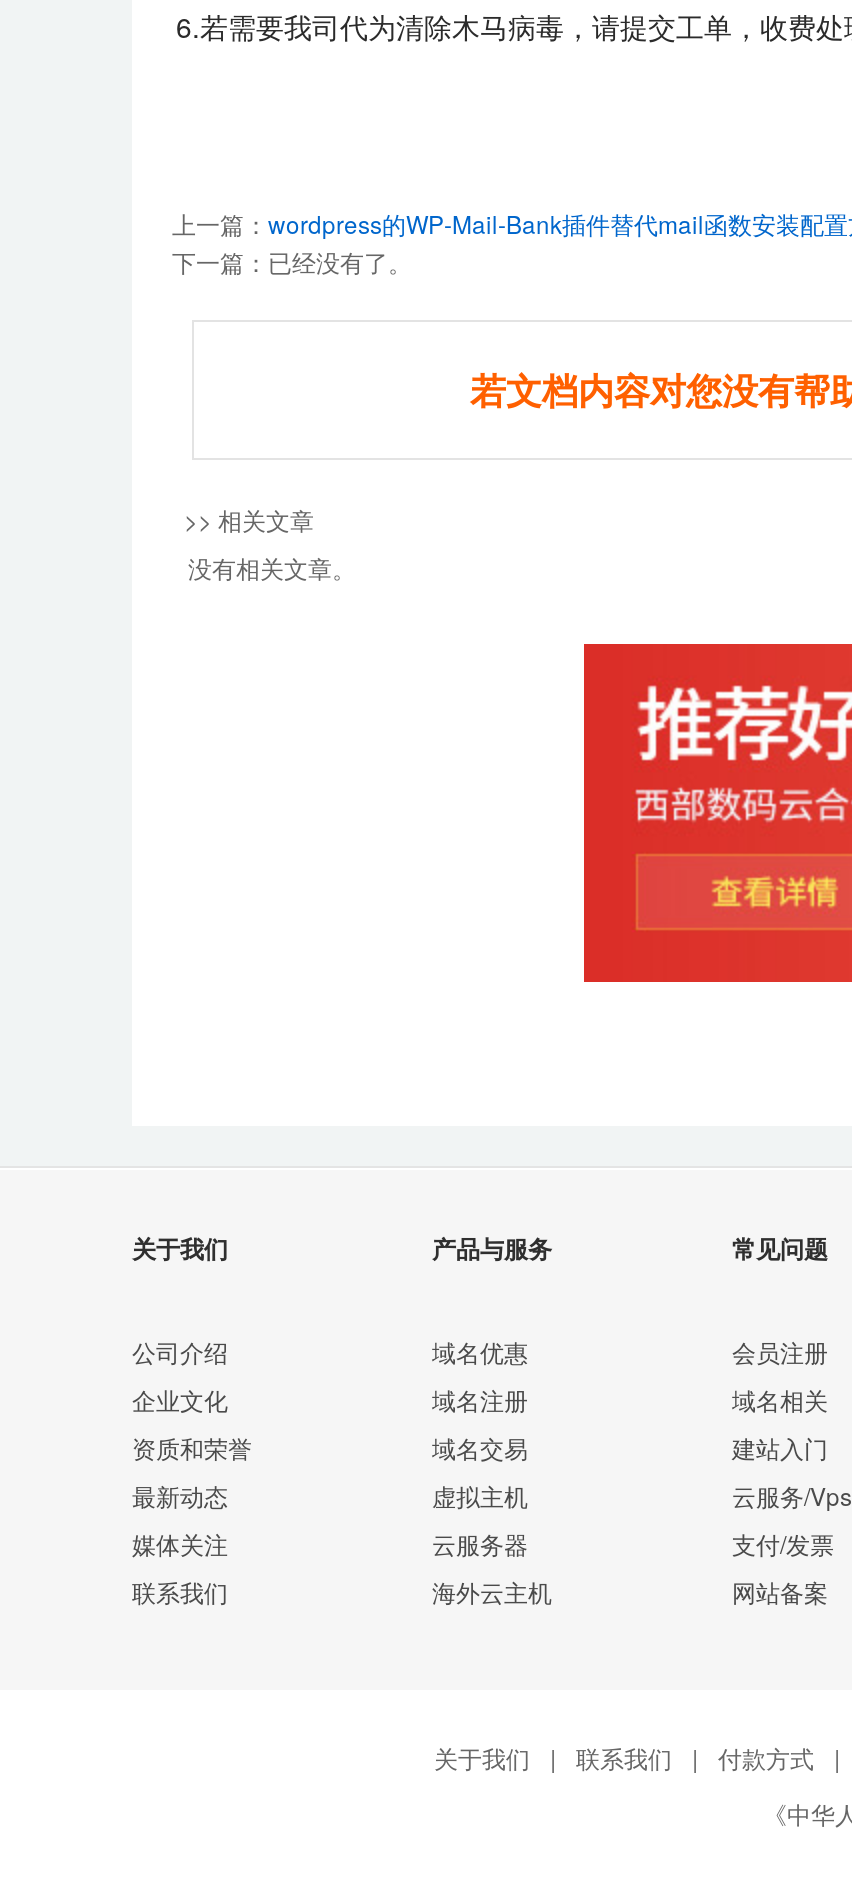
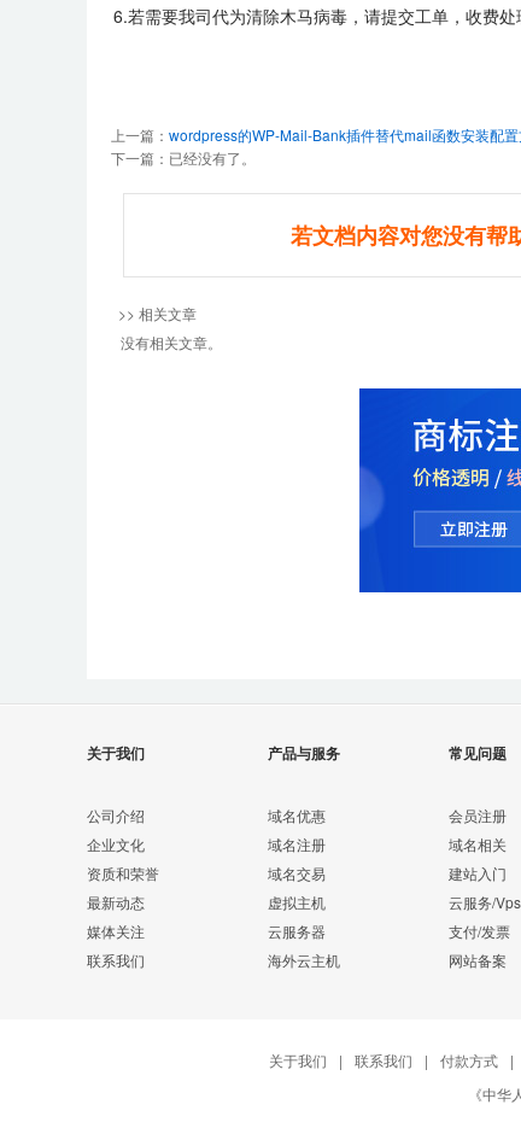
[582,642,846,984] [image] -> [358,387,517,594] [image]

